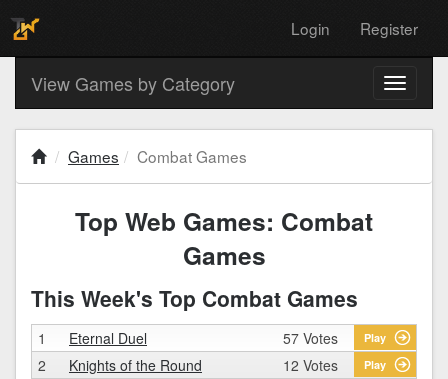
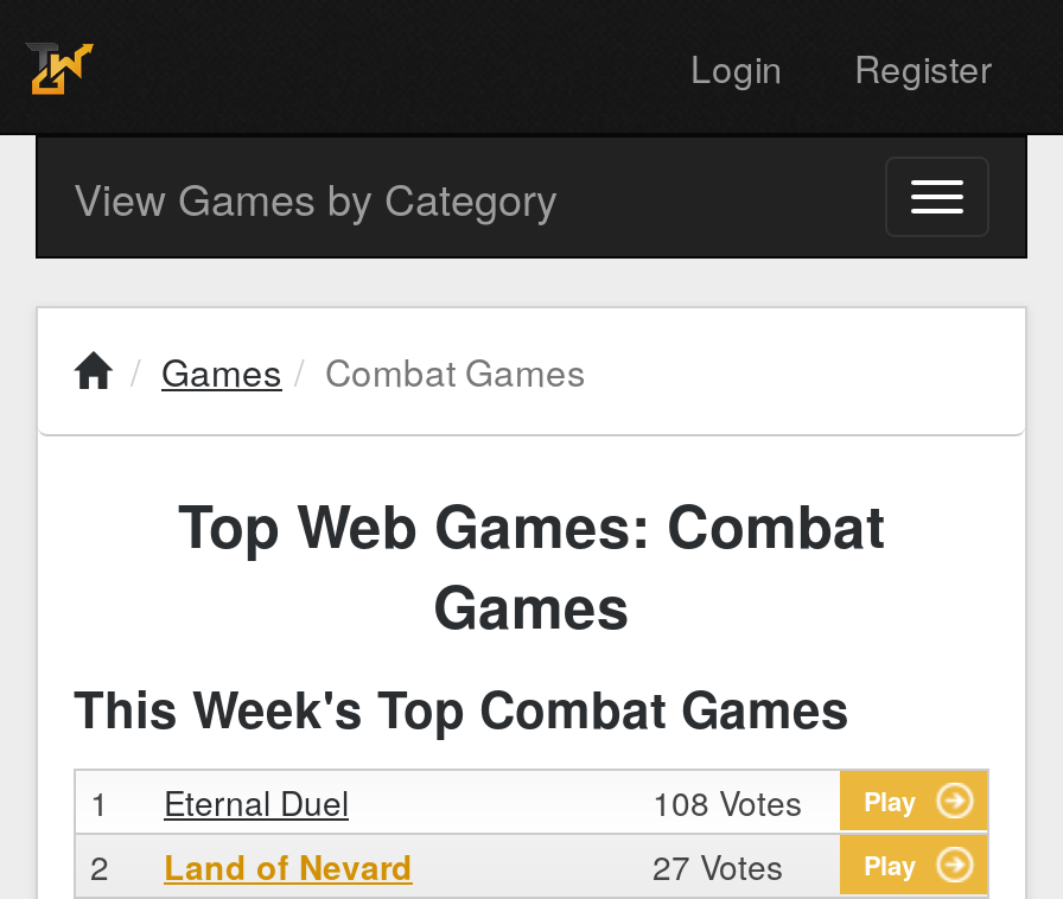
[283,328,386,348] 57 Votes Play -> [653,778,916,825] 108 Votes Play
[69,355,338,375] Knights of the Round | 12 Votes -> [164,842,783,890] Land of Nevard | 27 Votes

